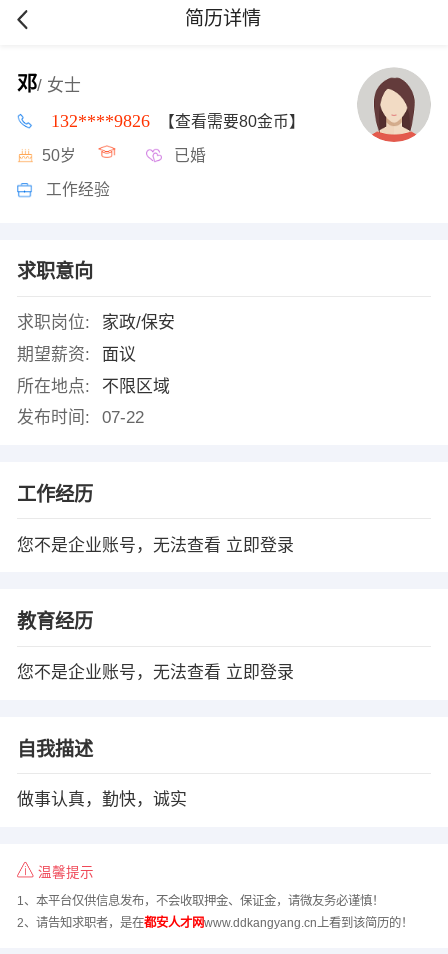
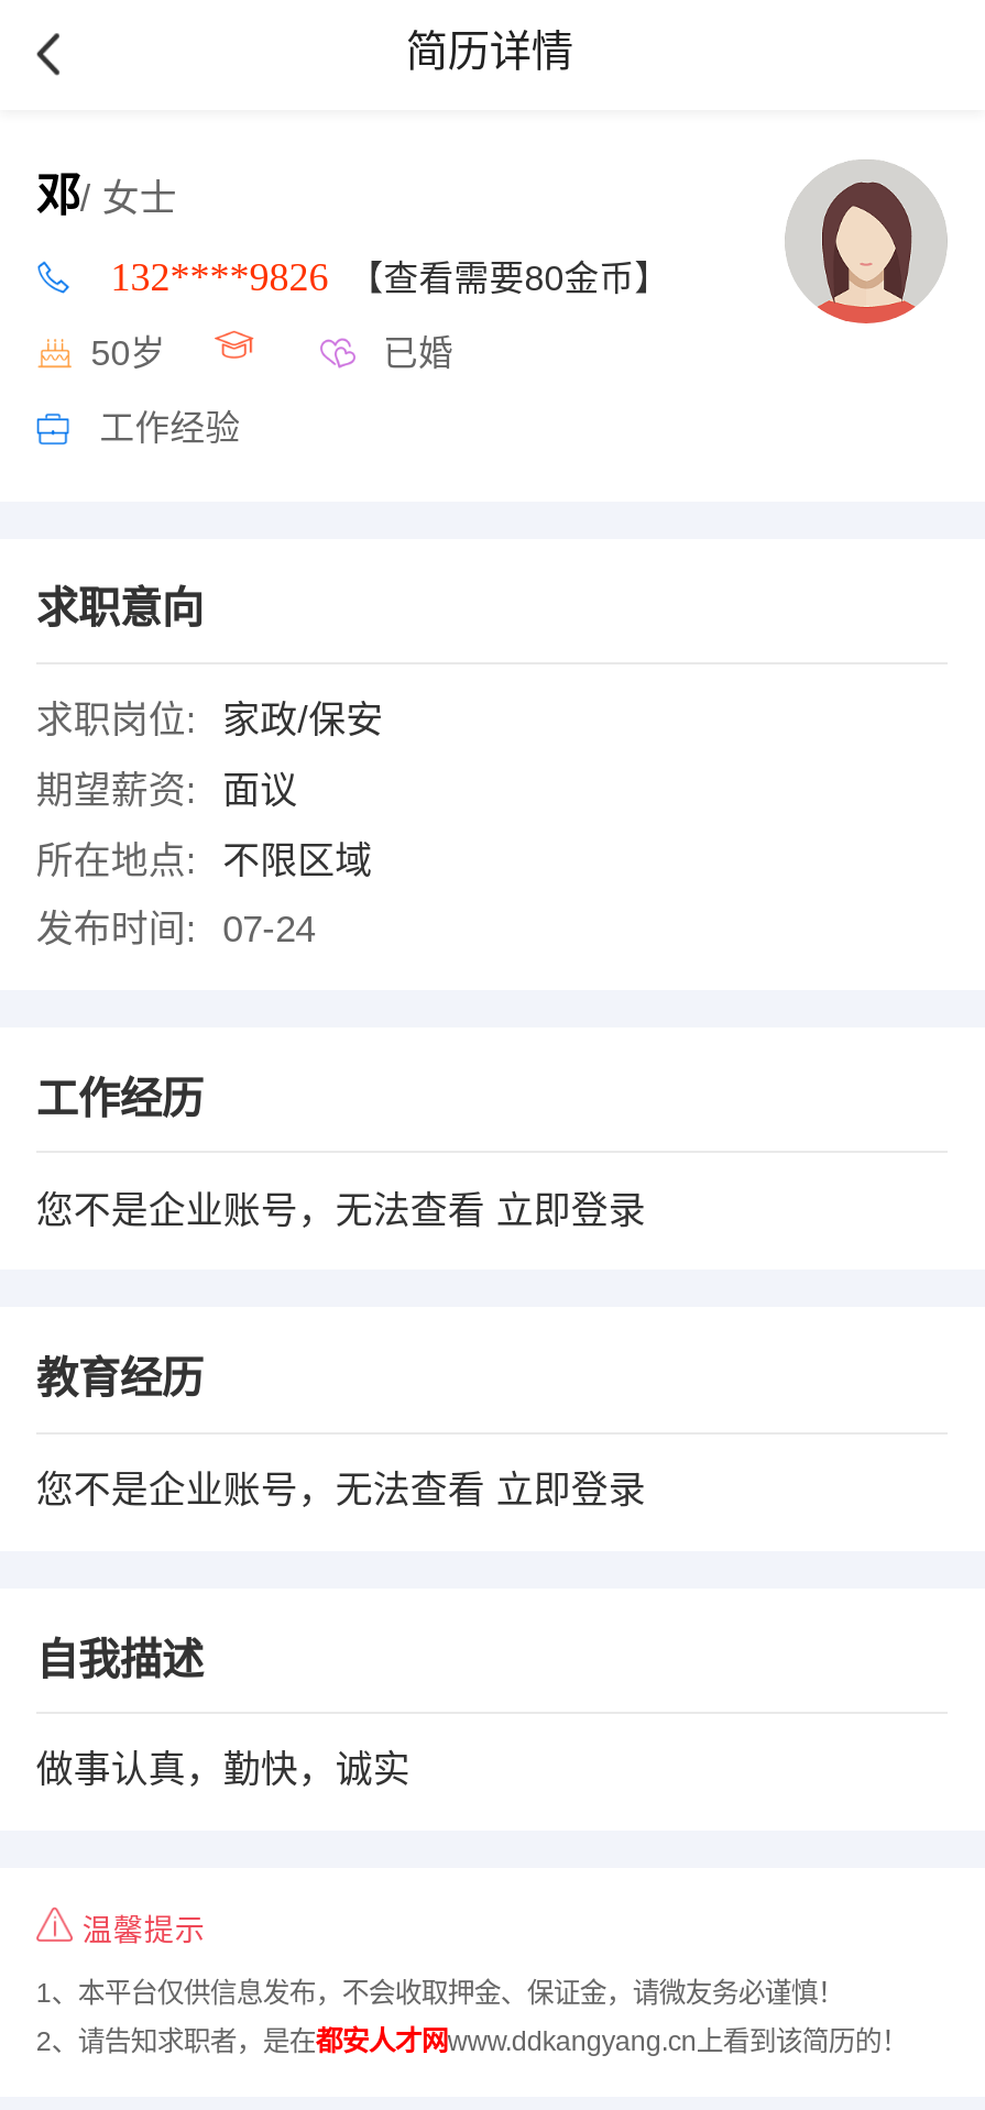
[17,408,144,427] 发布时间: 07-22 -> [36,909,315,951] 发布时间: 07-24

